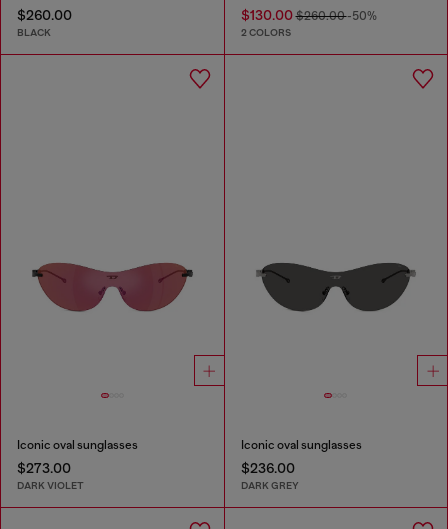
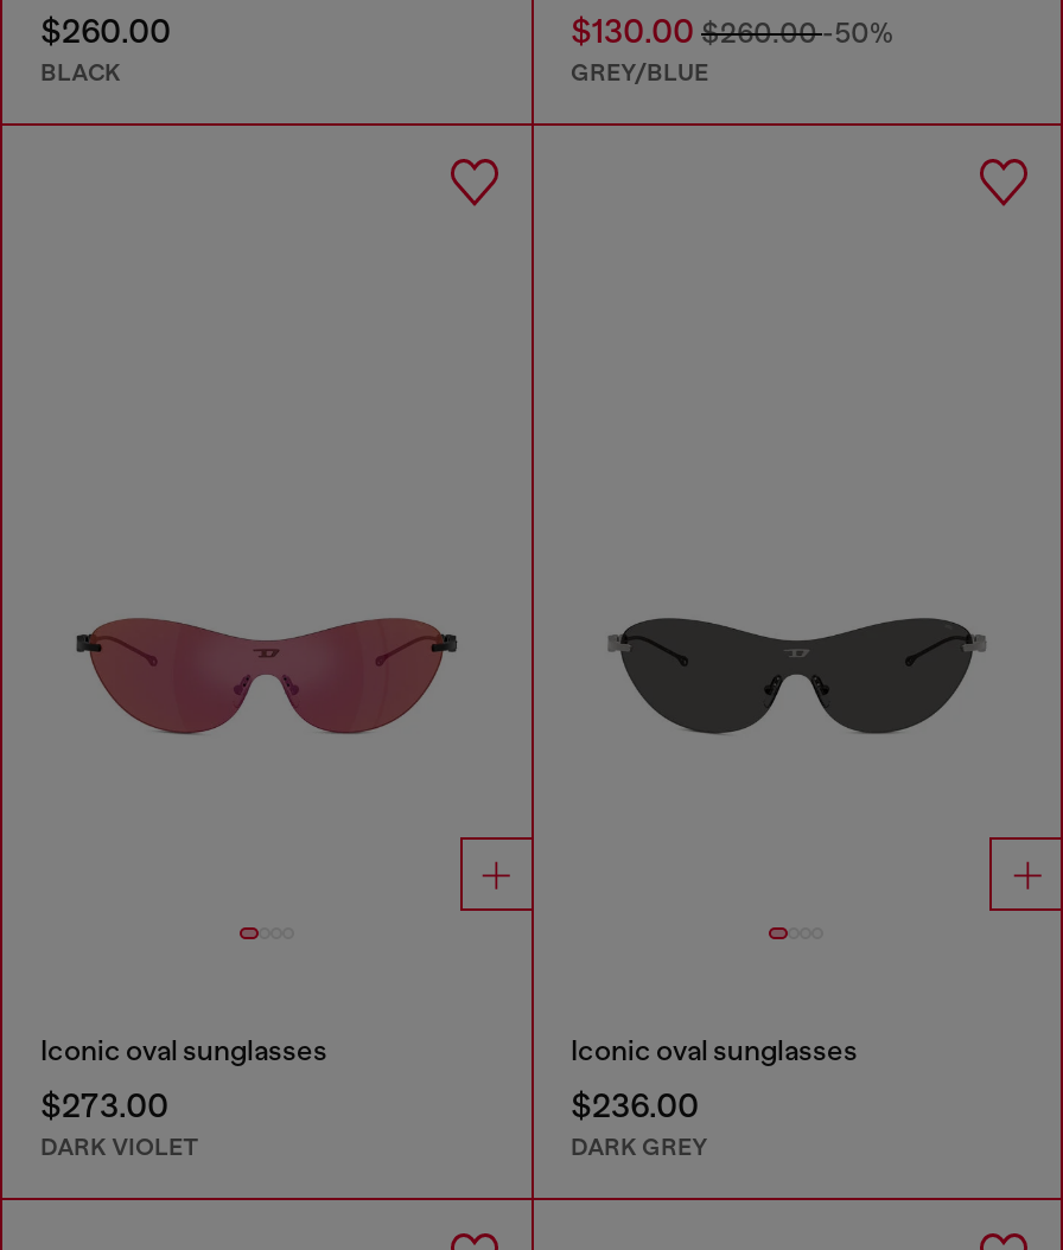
[240,26,290,39] 2 COLORS -> [571,57,708,88] GREY/BLUE

